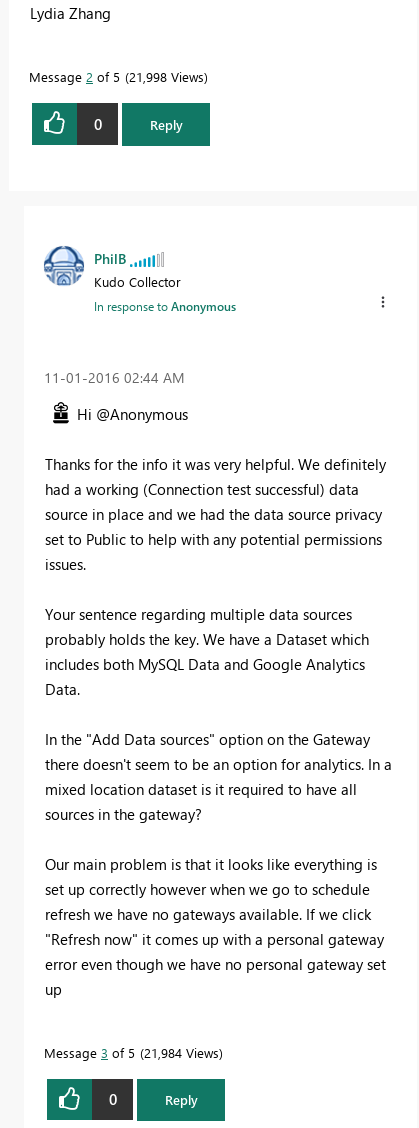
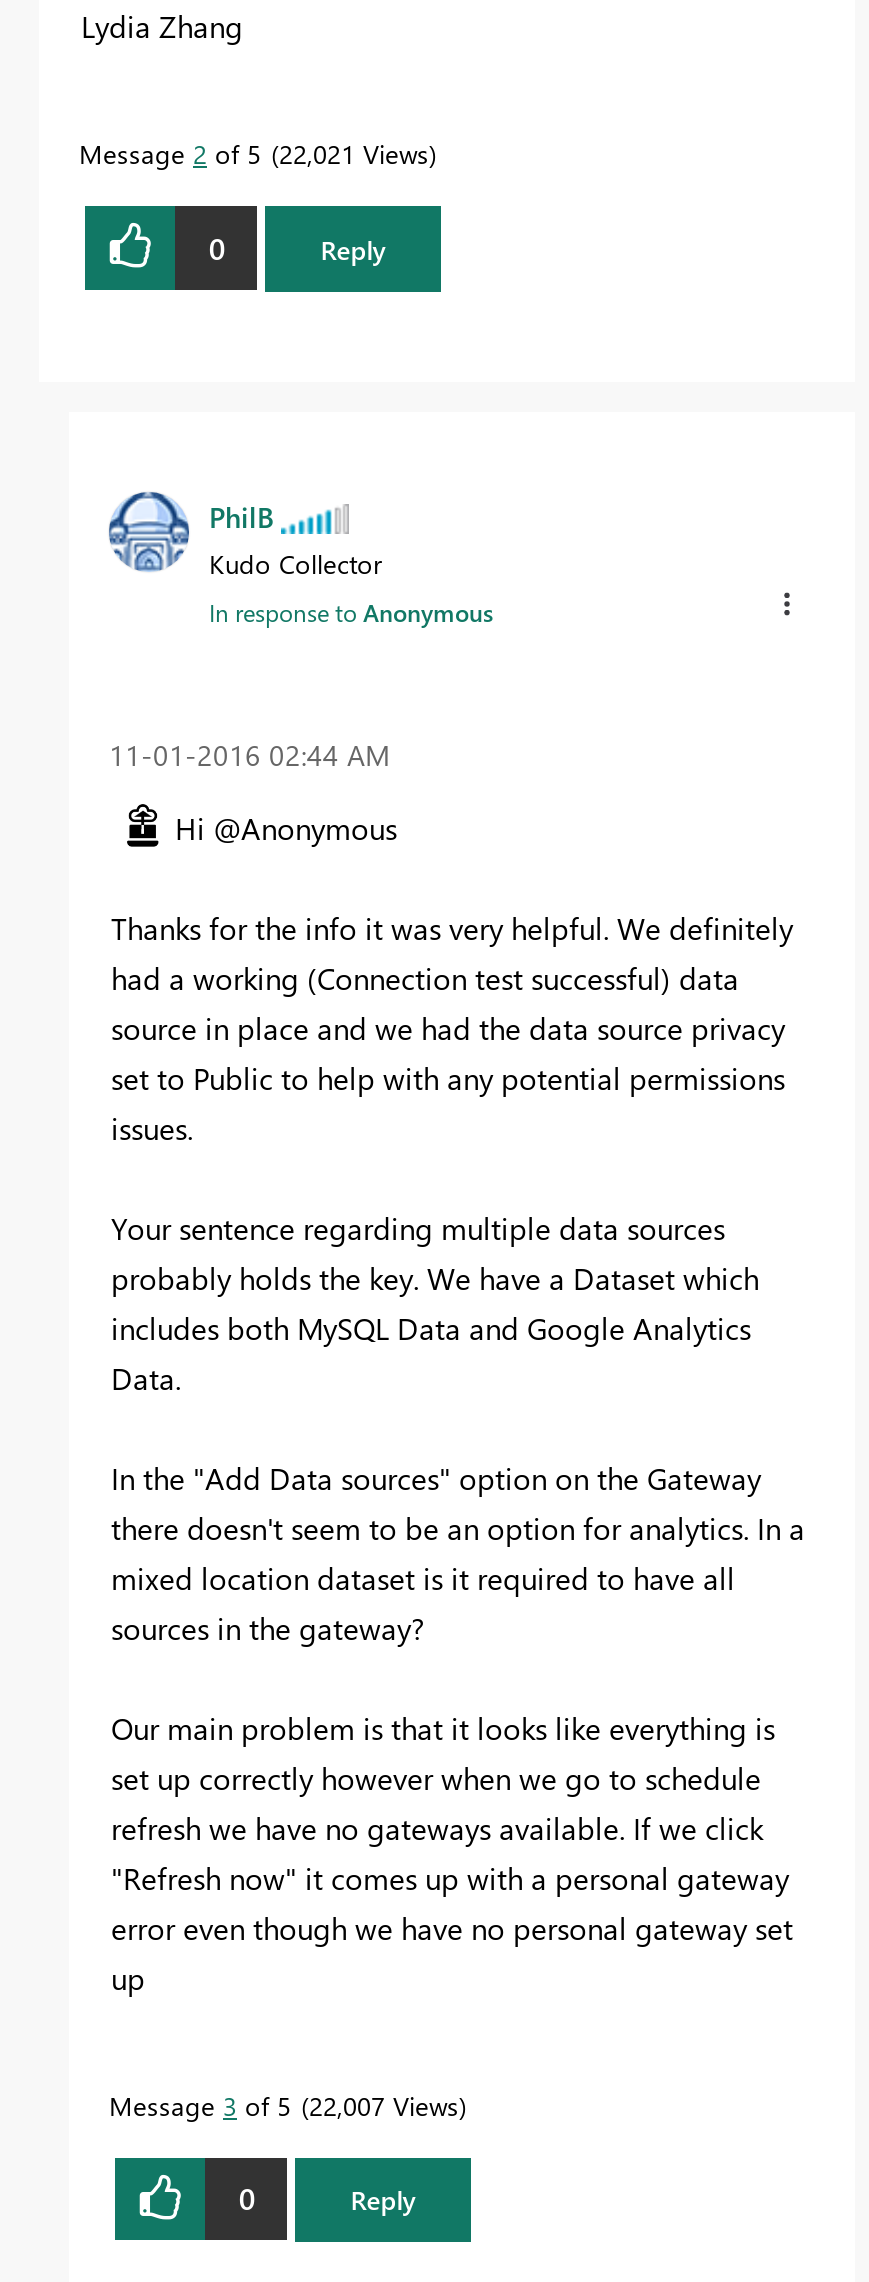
[29,68,204,85] Message 2 of 5 21,998 Views -> [79,137,429,171] Message 2 of 5 22,021 Views
[44,1044,219,1061] Message 3 of 5 21,984 Views -> [109,2088,459,2122] Message 3 of 5 22,007 Views

